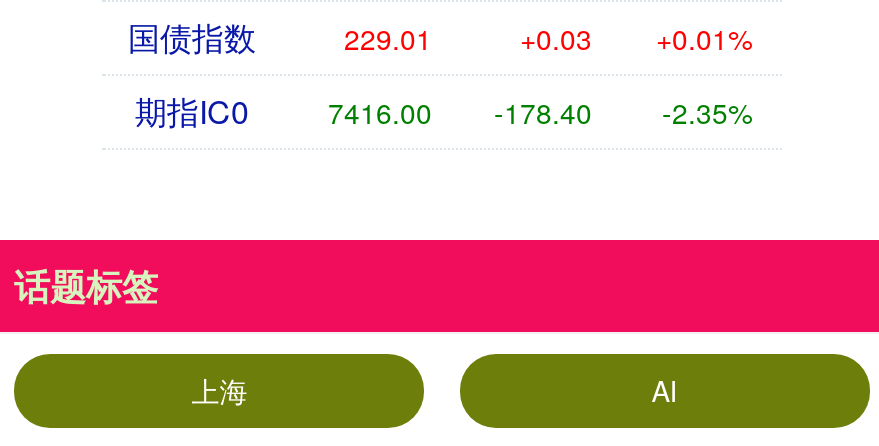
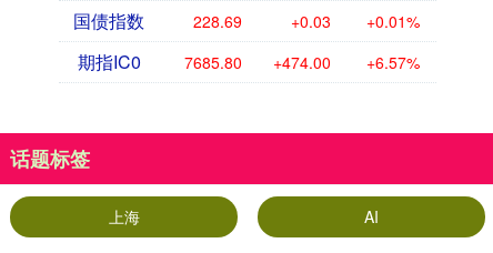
[344,19,432,59] 229.01 -> [193,10,242,33] 228.69
[328,93,432,133] 7416.00 -> [184,51,242,74] 7685.80
[494,93,592,133] -178.40 -> [273,51,331,74] +474.00
[662,93,752,133] -2.35% -> [366,51,420,74] +6.57%

